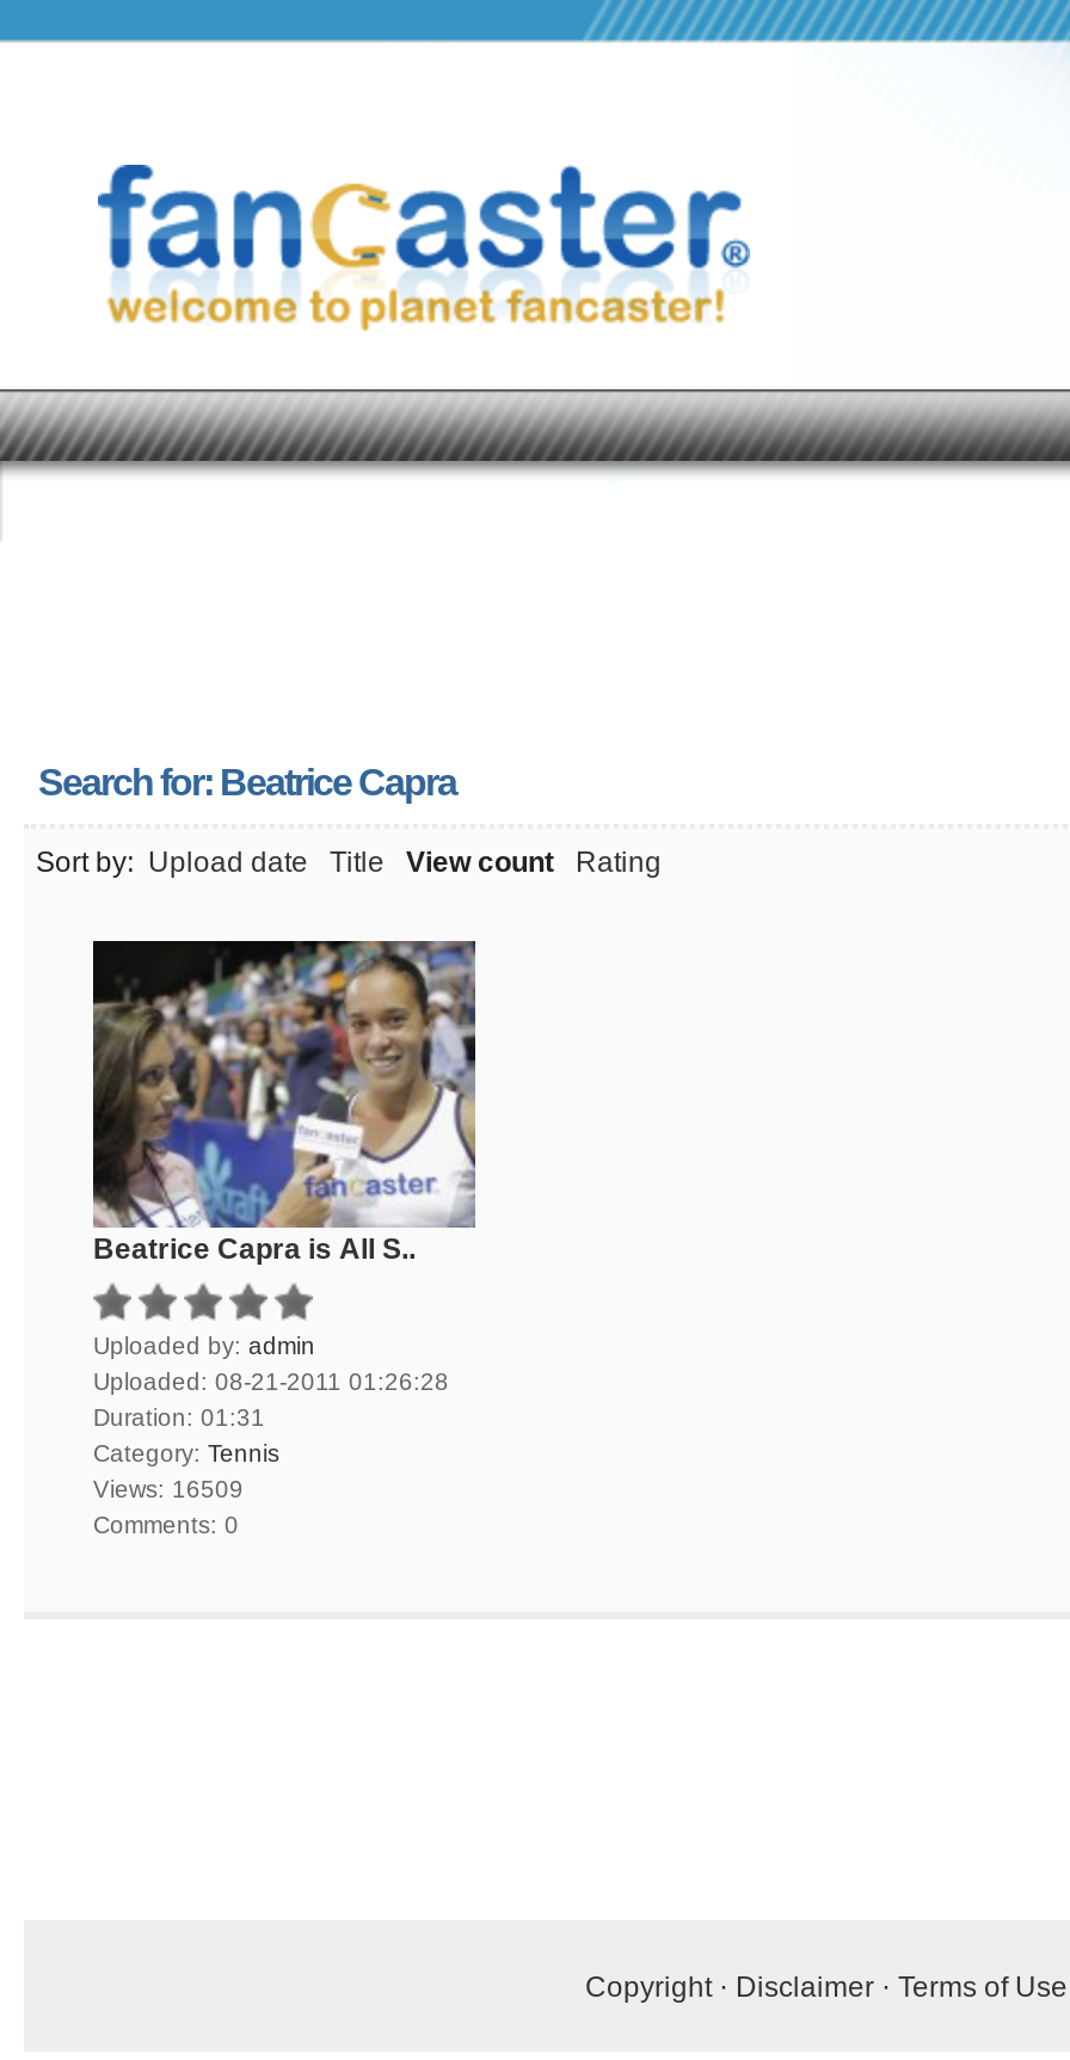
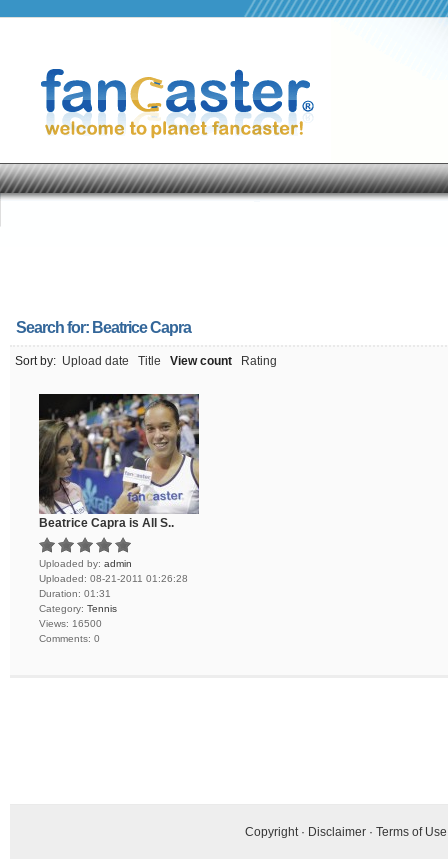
[93,1476,244,1502] Views: 16509 -> [39,618,102,629] Views: 16500

